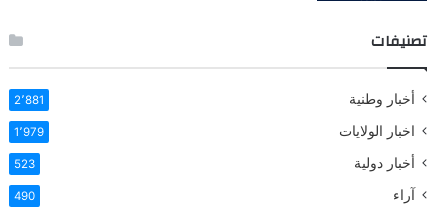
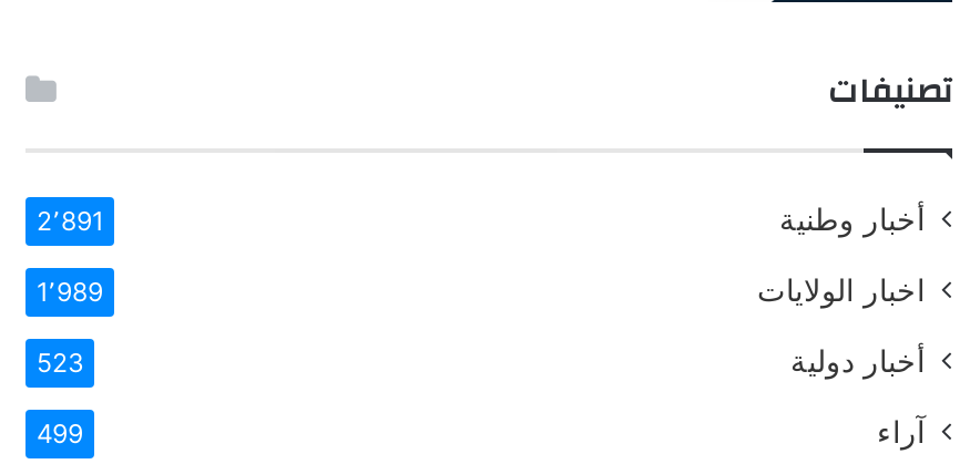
[14,92,44,106] 2٬881 -> [37,205,103,236] 2٬891
[14,124,44,138] 1٬979 -> [37,276,103,307] 1٬989
[14,188,35,202] 490 -> [37,417,83,448] 499

